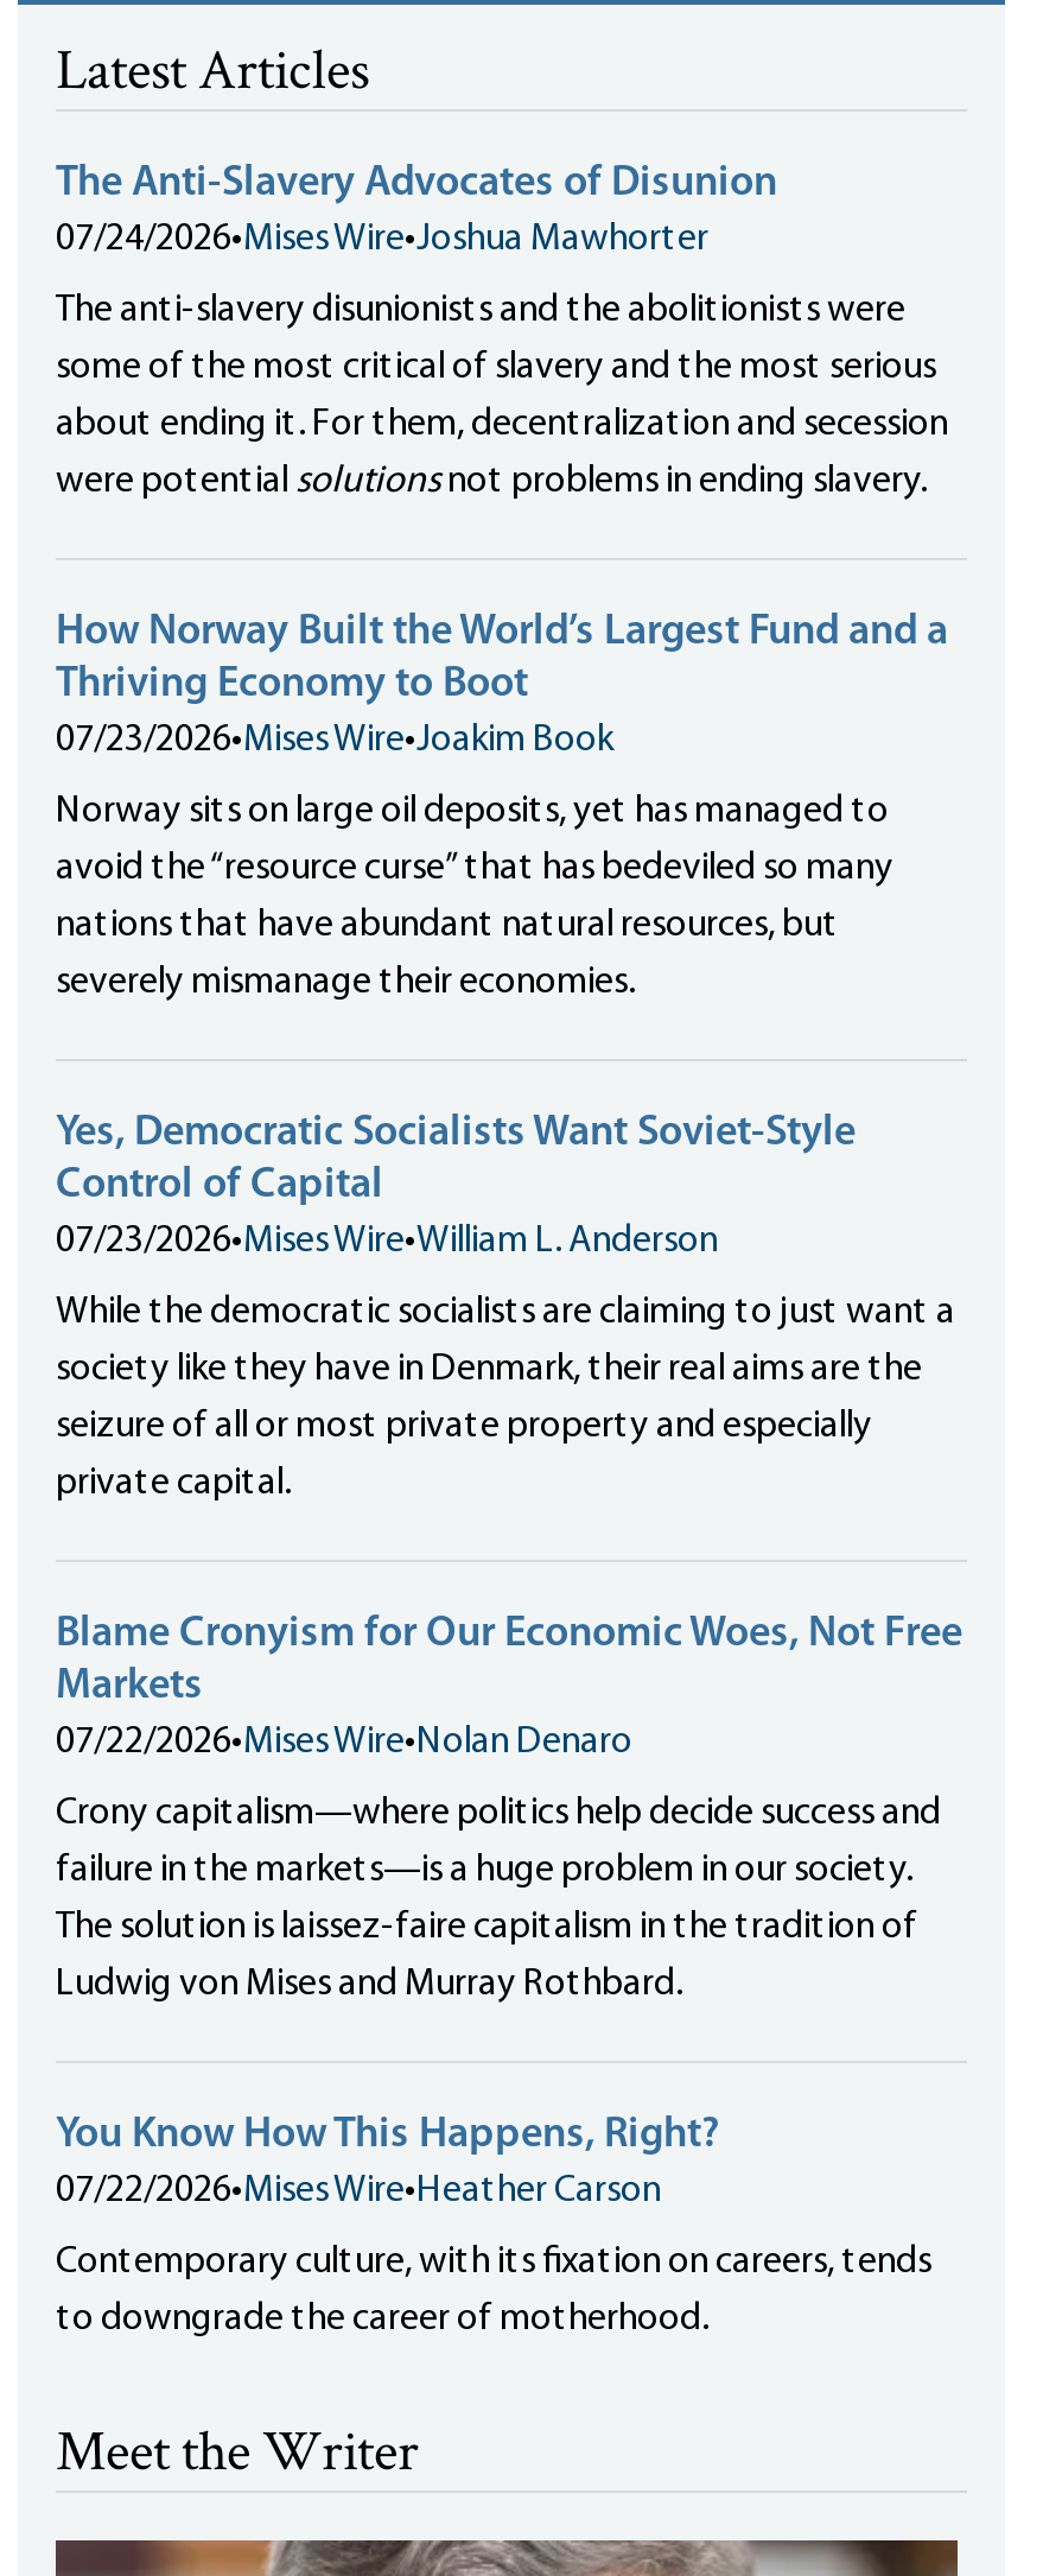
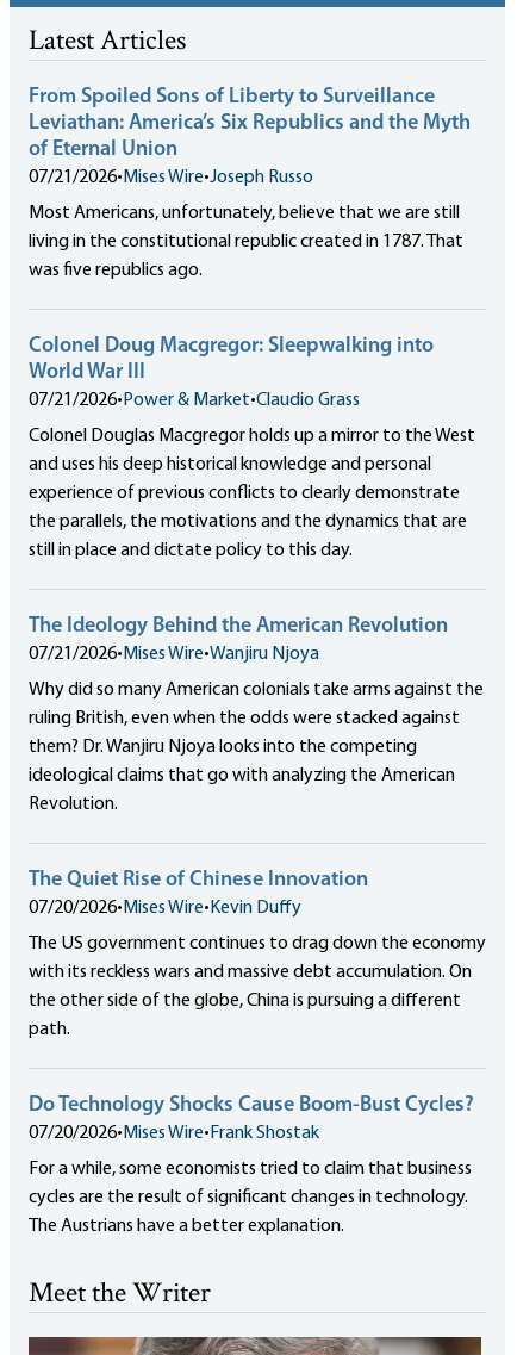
[56,163,962,2340] The Anti-Slavery Advocates of Disunion | 07/24/2026•Mises Wire•Joshua Mawhorter | The anti-slavery disunionists and the abolitionists were | some of the most critical of slavery and the most serious | about ending it. For them, decentralization and secession | were potential solutions not problems in ending slavery. | How Norway Built the World’s Largest Fund and a | Thriving Economy to Boot | 07/23/2026•Mises Wire•Joakim Book | Norway sits on large oil deposits, yet has managed to | avoid the “resource curse” that has bedeviled so many | nations that have abundant natural resources, but | severely mismanage their economies. | Yes, Democratic Socialists Want Soviet-Style | Control of Capital | 07/23/2026•Mises Wire•William L. Anderson | While the democratic socialists are claiming to just want a | society like they have in Denmark, their real aims are the | seizure of all or most private property and especially | private capital. | Blame Cronyism for Our Economic Woes, Not Free | Markets | 07/22/2026•Mises Wire•Nolan Denaro | Crony capitalism—where politics help decide success and | failure in the markets—is a huge problem in our society. | The solution is laissez-faire capitalism in the tradition of | Ludwig von Mises and Murray Rothbard. | You Know How This Happens, Right? | 07/22/2026•Mises Wire•Heather Carson | Contemporary culture, with its fixation on careers, tends | to downgrade the career of motherhood. -> [29,86,486,1236] From Spoiled Sons of Liberty to Surveillance | Leviathan: America’s Six Republics and the Myth | of Eternal Union | 07/21/2026• Mises Wire•Joseph Russo | Most Americans, unfortunately, believe that we are still | living in the constitutional republic created in 1787. That | was five republics ago. | Colonel Doug Macgregor: Sleepwalking into | World War III | 07/21/2026• Power & Market•Claudio Grass | Colonel Douglas Macgregor holds up a mirror to the West | and uses his deep historical knowledge and personal | experience of previous conflicts to clearly demonstrate | the parallels, the motivations and the dynamics that are | still in place and dictate policy to this day. | The Ideology Behind the American Revolution | 07/21/2026• Mises Wire•Wanjiru Njoya | Why did so many American colonials take arms against the | ruling British, even when the odds were stacked against | them? Dr. Wanjiru Njoya looks into the competing | ideological claims that go with analyzing the American | Revolution. | The Quiet Rise of Chinese Innovation | 07/20/2026• Mises Wire• Kevin Duffy | The US government continues to drag down the economy | with its reckless wars and massive debt accumulation. On | the other side of the globe, China is pursuing a different | path. | Do Technology Shocks Cause Boom-Bust Cycles? | 07/20/2026• Mises Wire• Frank Shostak | For a while, some economists tried to claim that business | cycles are the result of significant changes in technology. | The Austrians have a better explanation.

